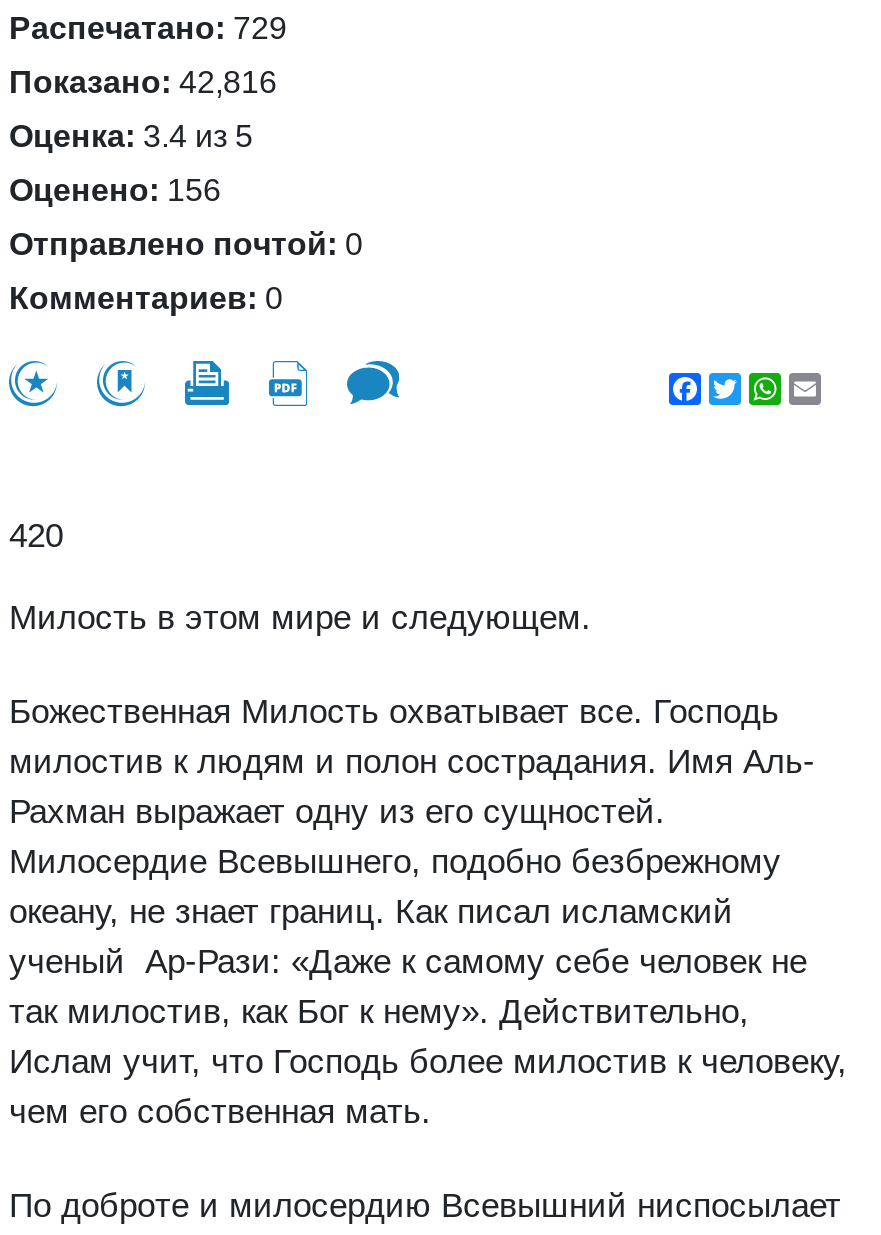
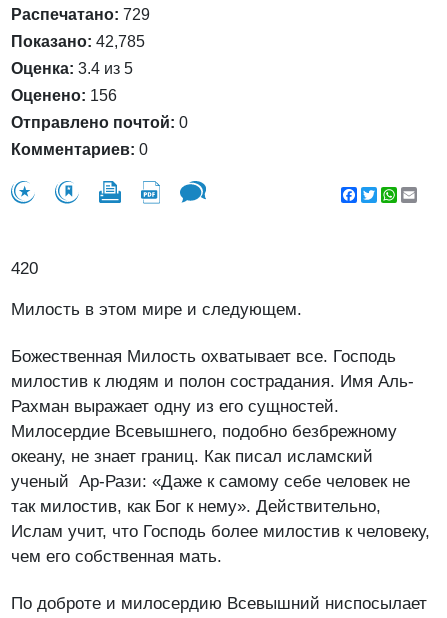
[9,65,277,99] Показано: 42,816 -> [11,33,145,50] Показано: 42,785

